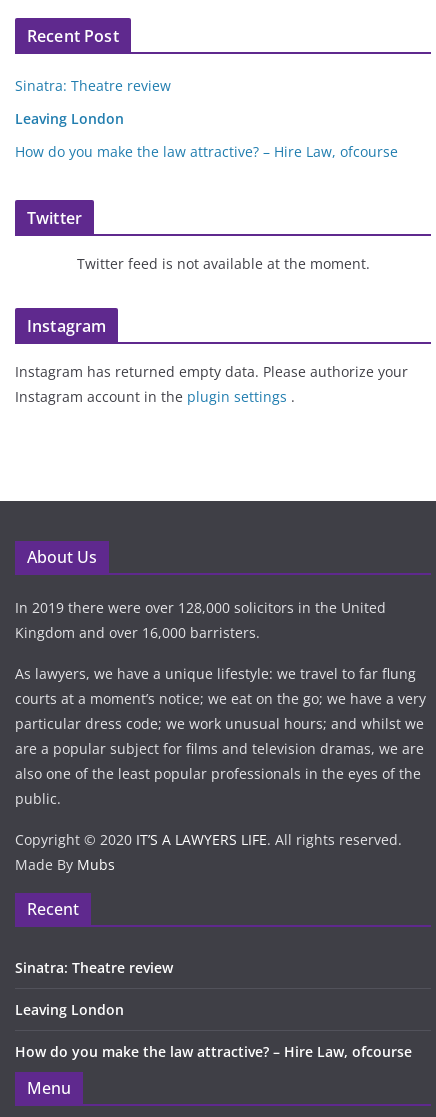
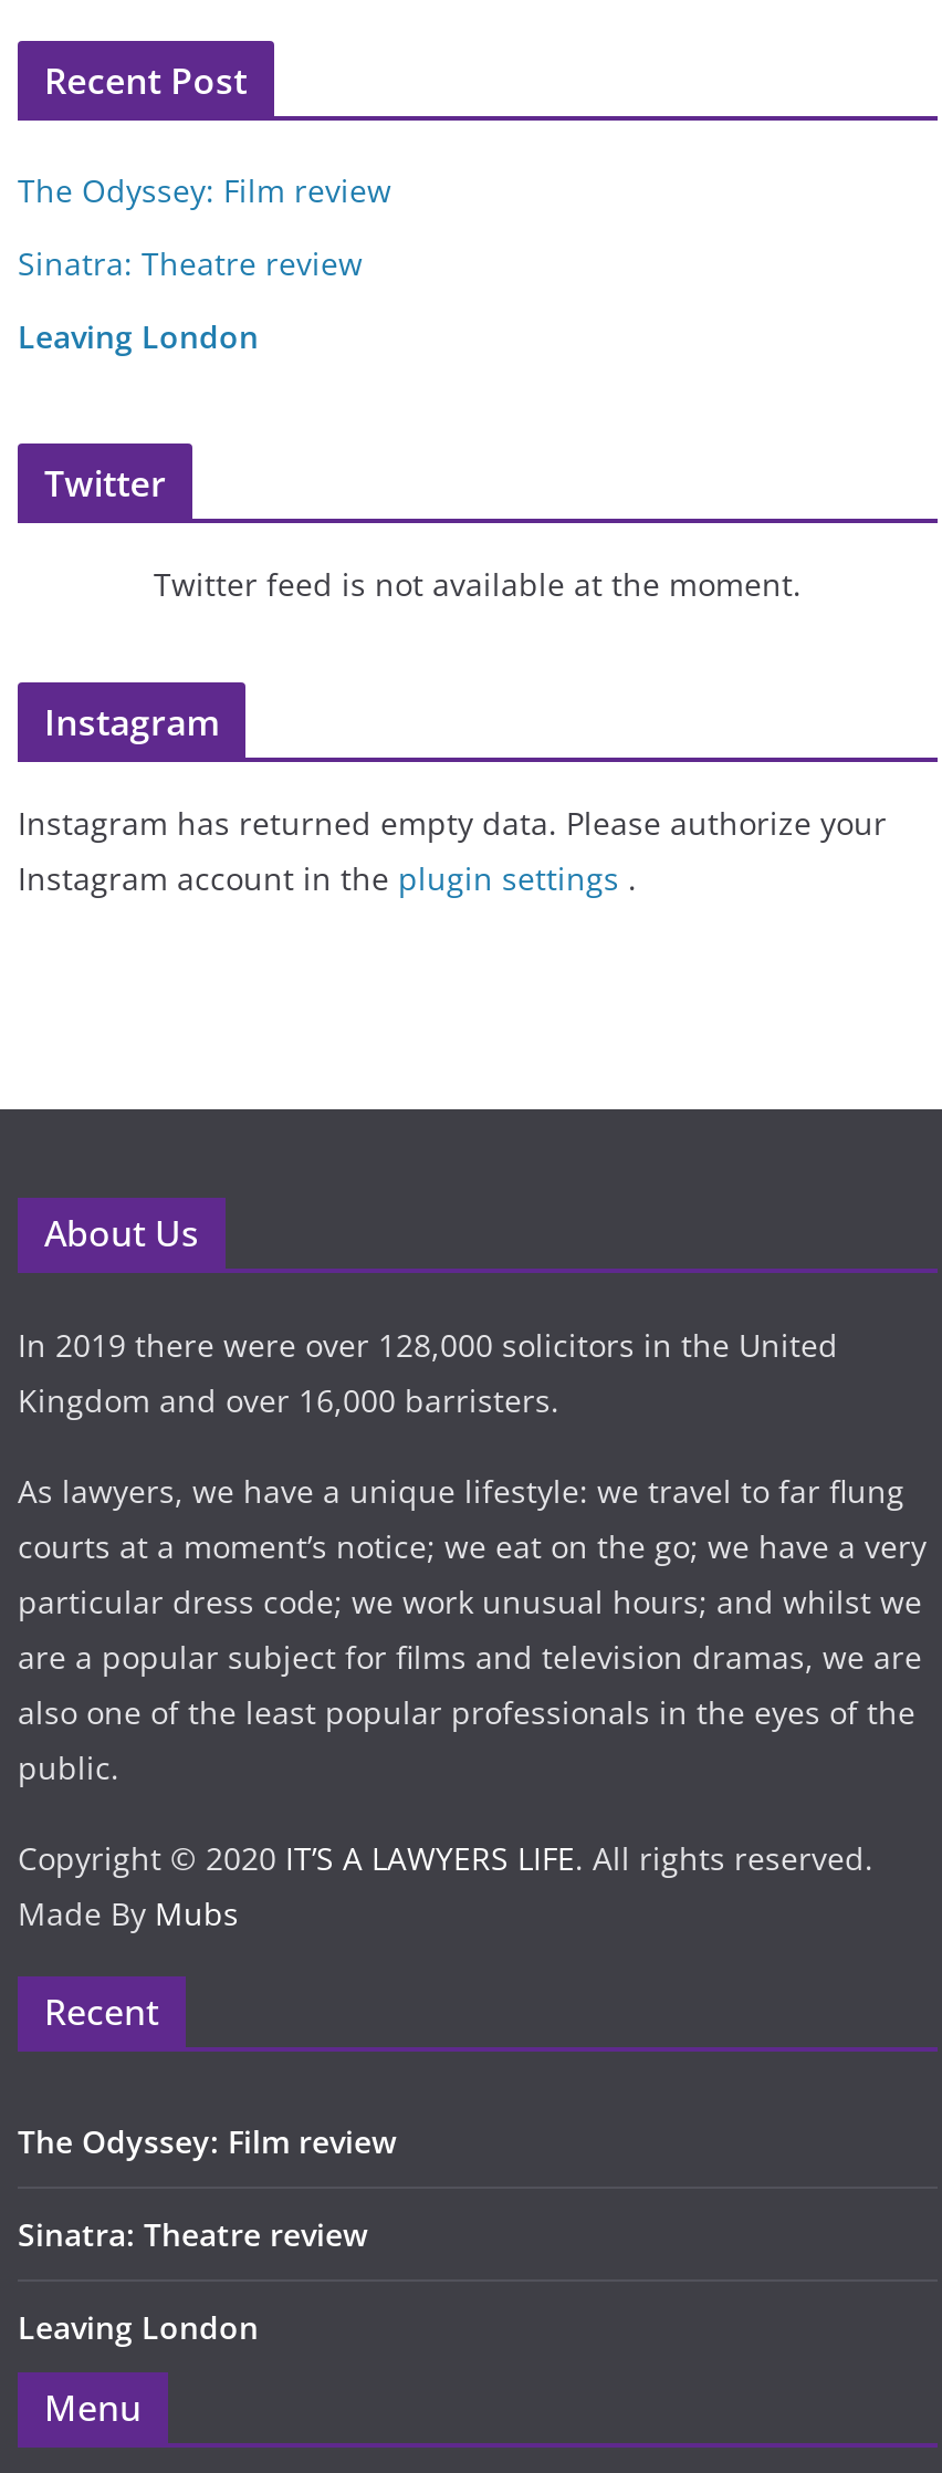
none -> [18,169,391,211] The Odyssey: Film review
moved [15,76,171,128] -> [18,242,363,357]: Sinatra: Theatre review | Leaving London
[15,142,398,161] How do you make the law attractive? – Hire Law, ofcourse -> none
none -> [18,2120,396,2162] The Odyssey: Film review
moved [15,958,173,1019] -> [18,2213,367,2348]: Sinatra: Theatre review | Leaving London
[15,1042,412,1061] How do you make the law attractive? – Hire Law, ofcourse -> none

